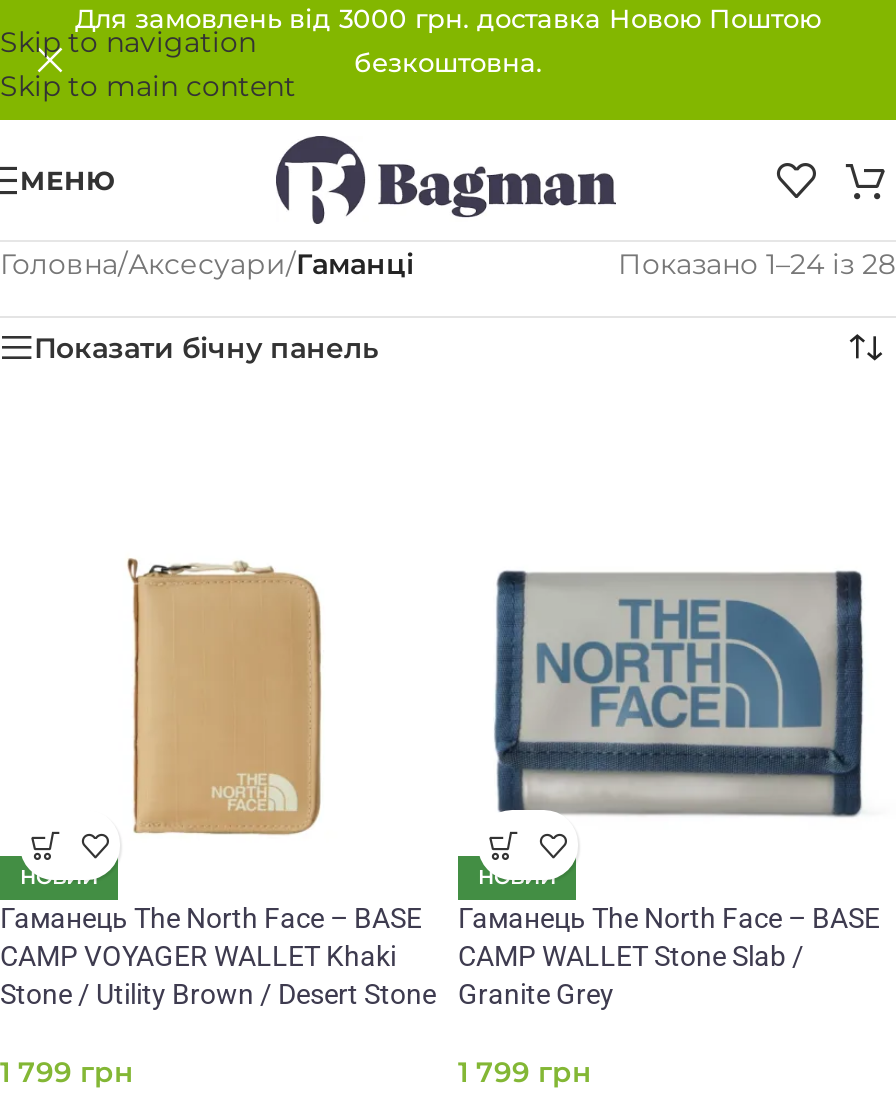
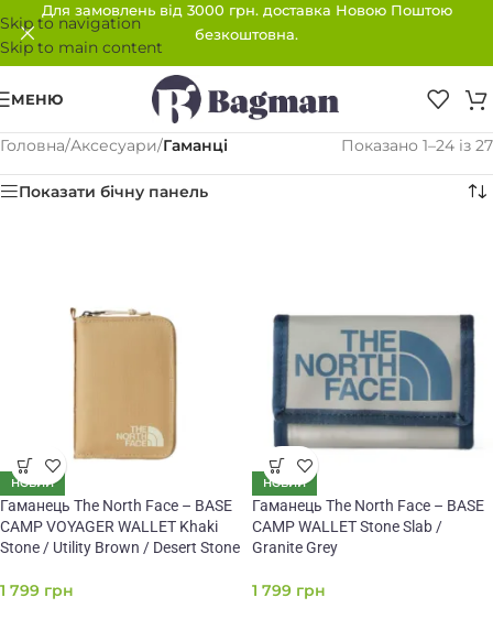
[618,246,896,282] Показано 1–24 із 28 -> [341,135,493,155] Показано 1–24 із 27

